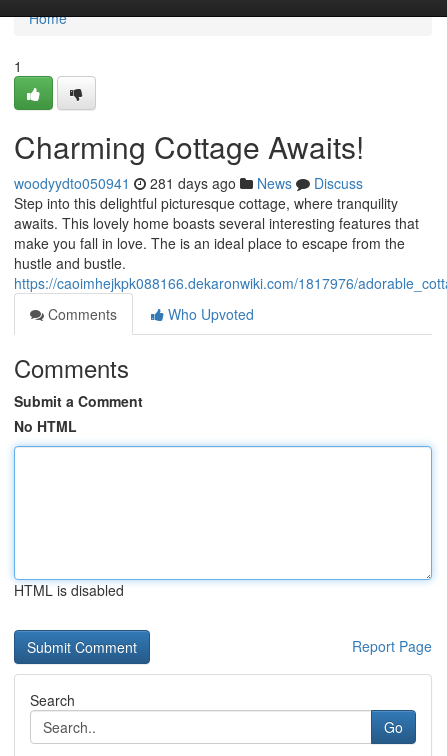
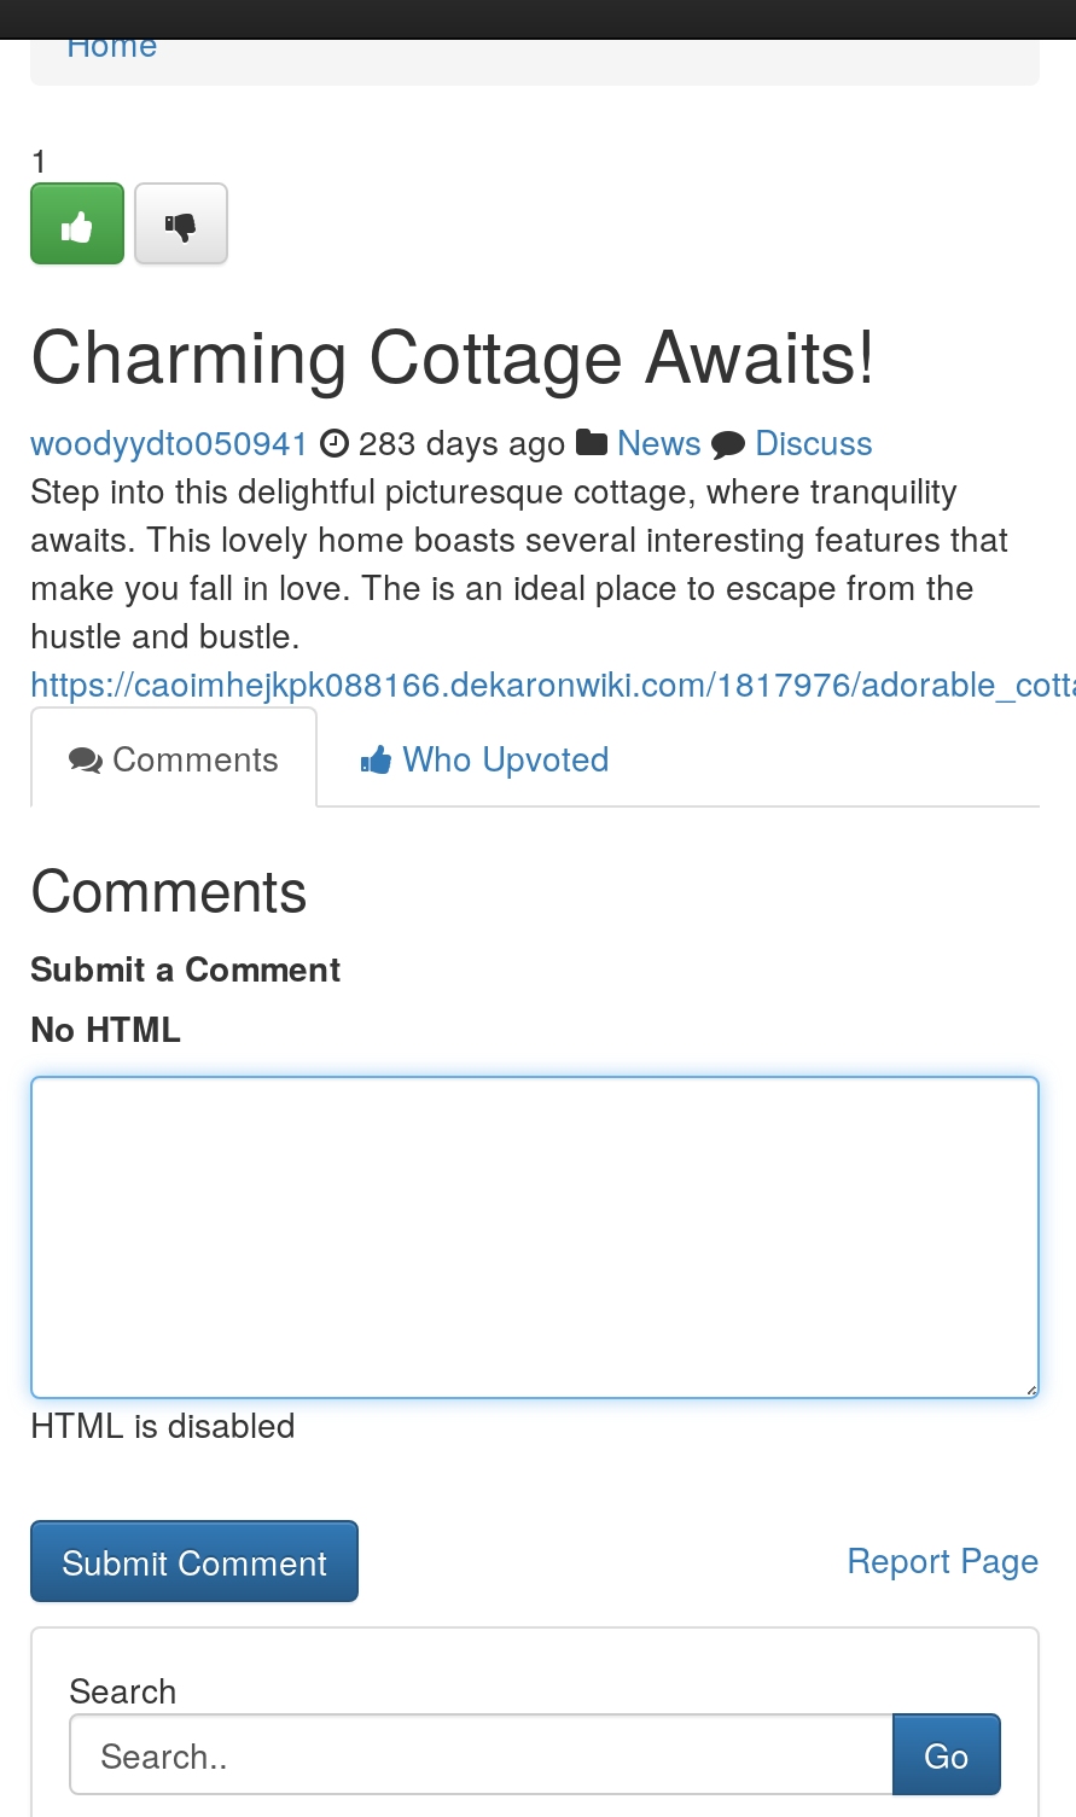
[14,173,363,193] woodyydto050941 281 days ago News Discuss -> [30,417,873,465] woodyydto050941 283 days ago News Discuss

